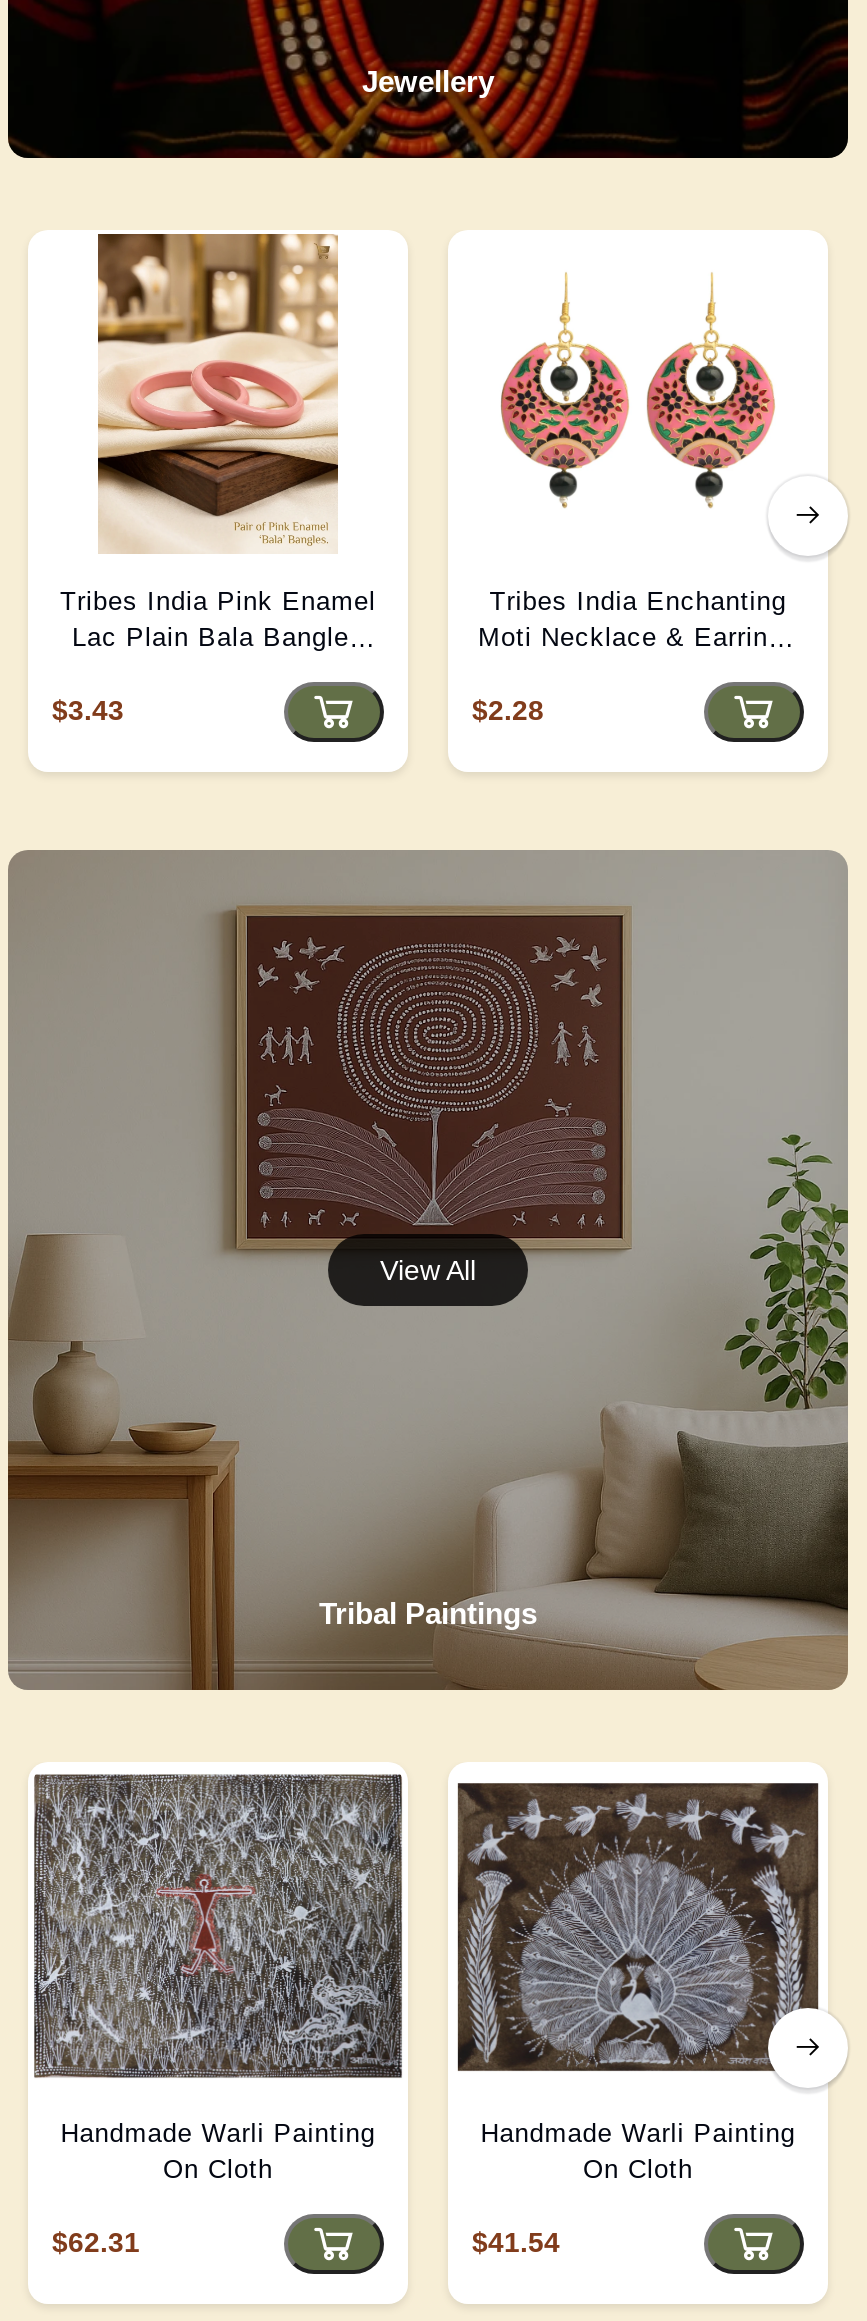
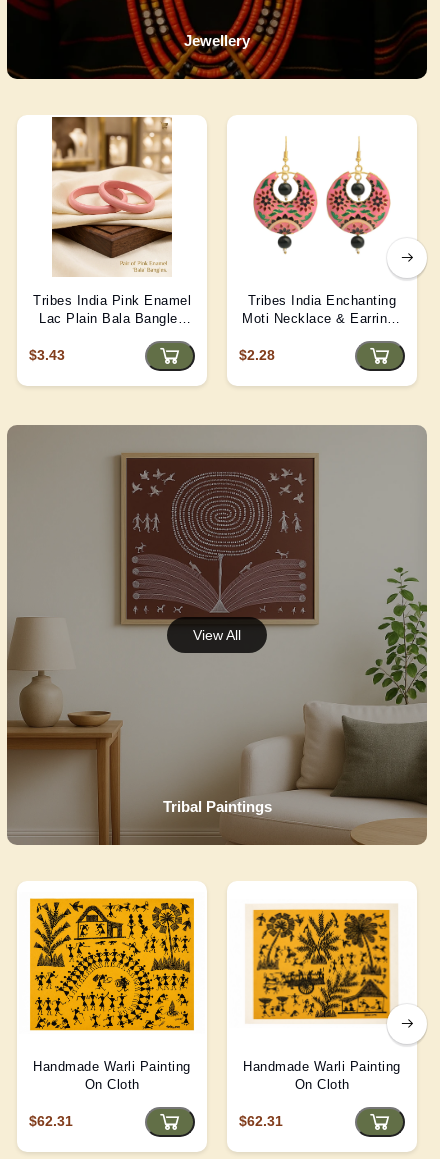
[32,1772,404,2080] [image] -> [20,887,204,1039] [image]
[456,1780,820,2074] [image] -> [232,891,412,1036] [image]
[472,2227,560,2259] $41.54 -> [239,1113,283,1129] $62.31

